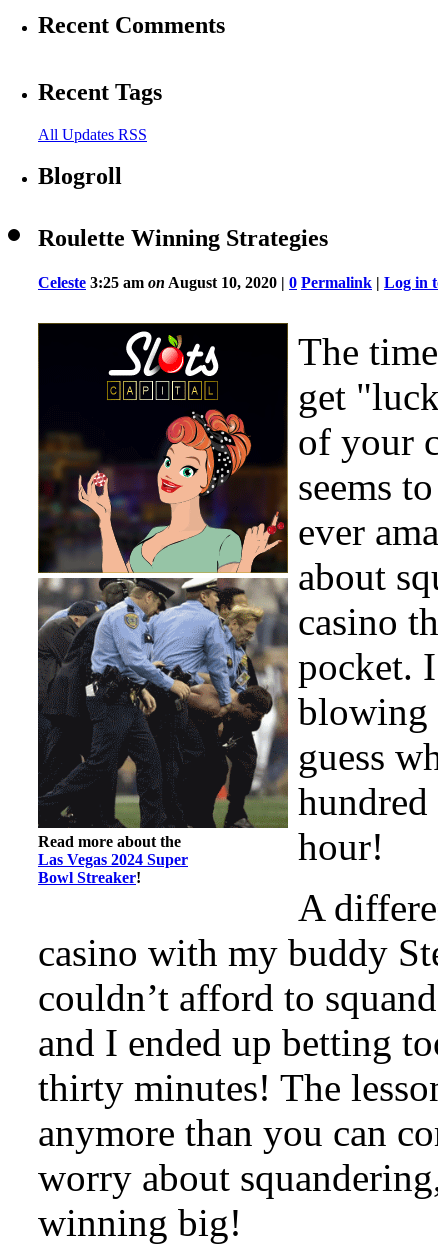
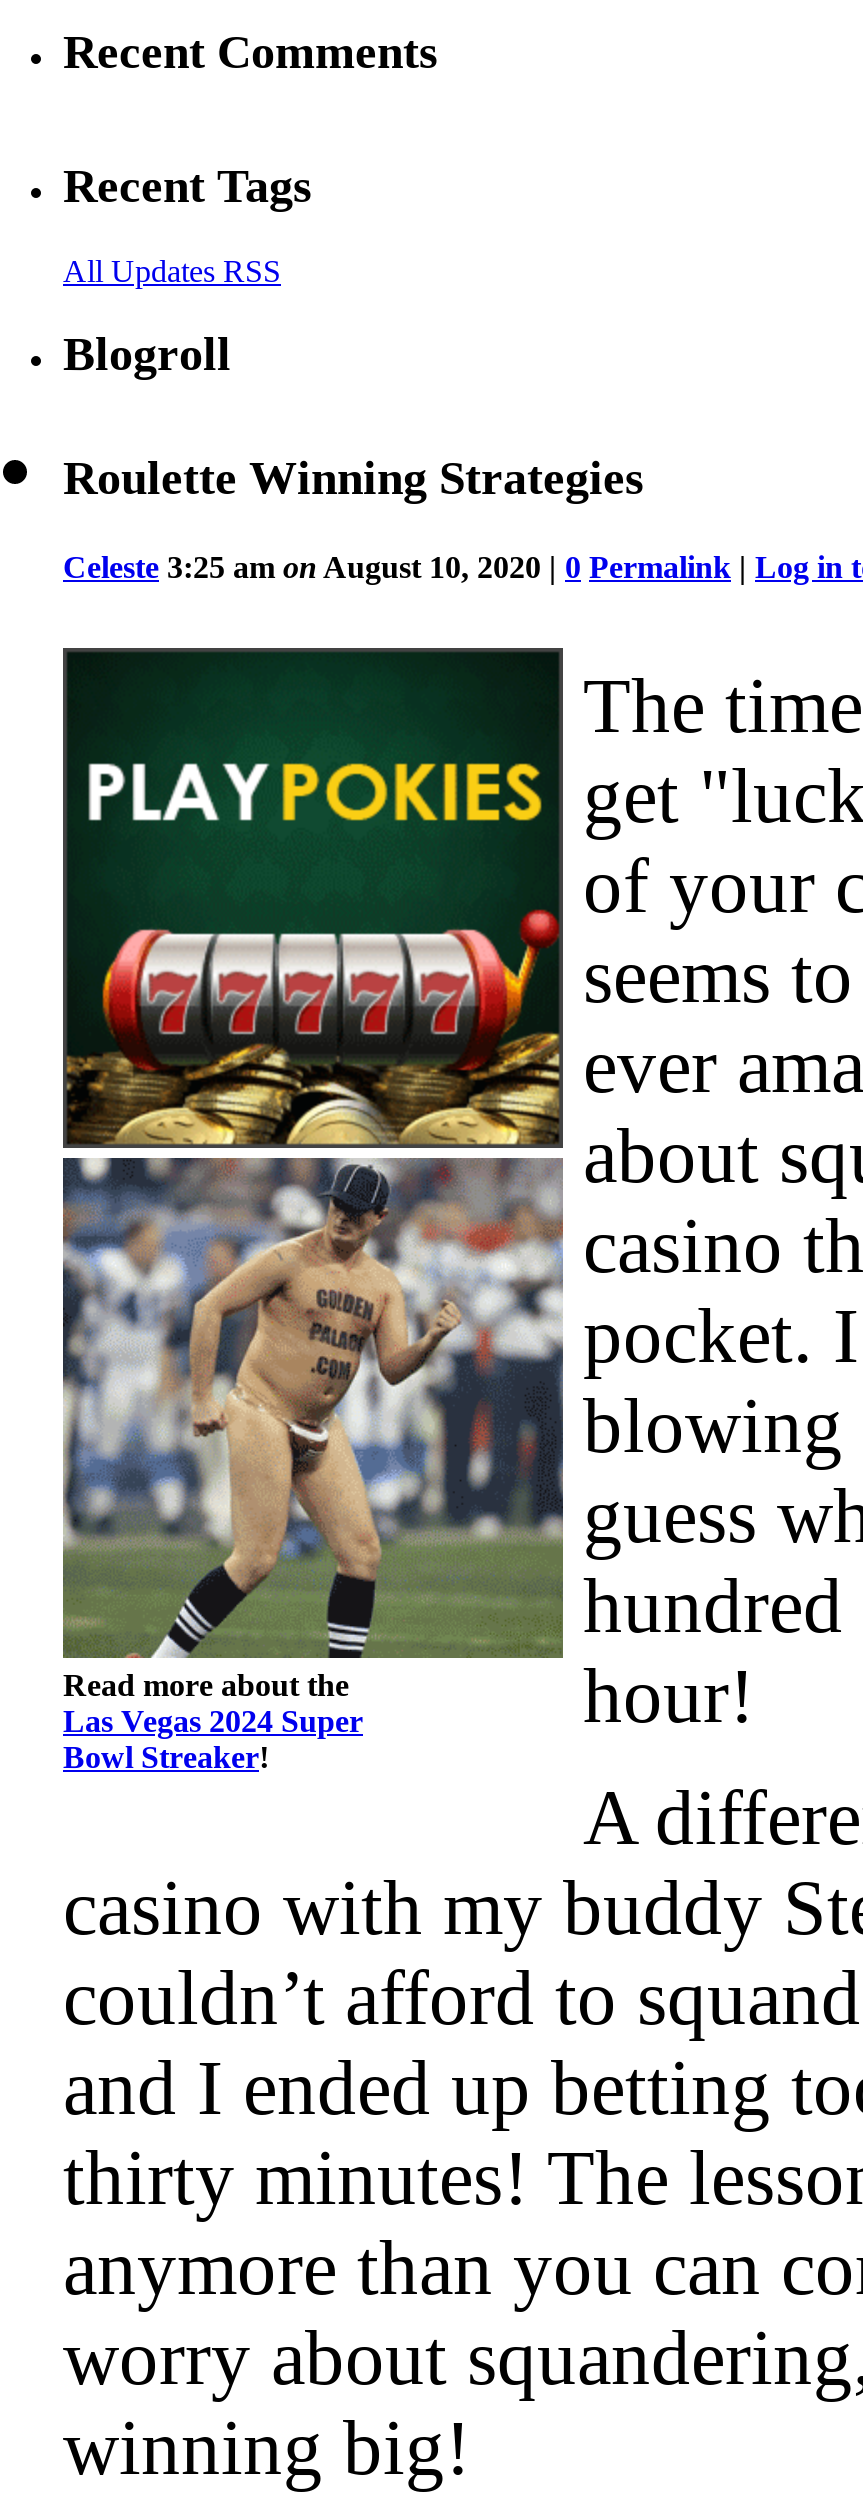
[37,323,289,829] [image] -> [61,648,565,1660] [image]

